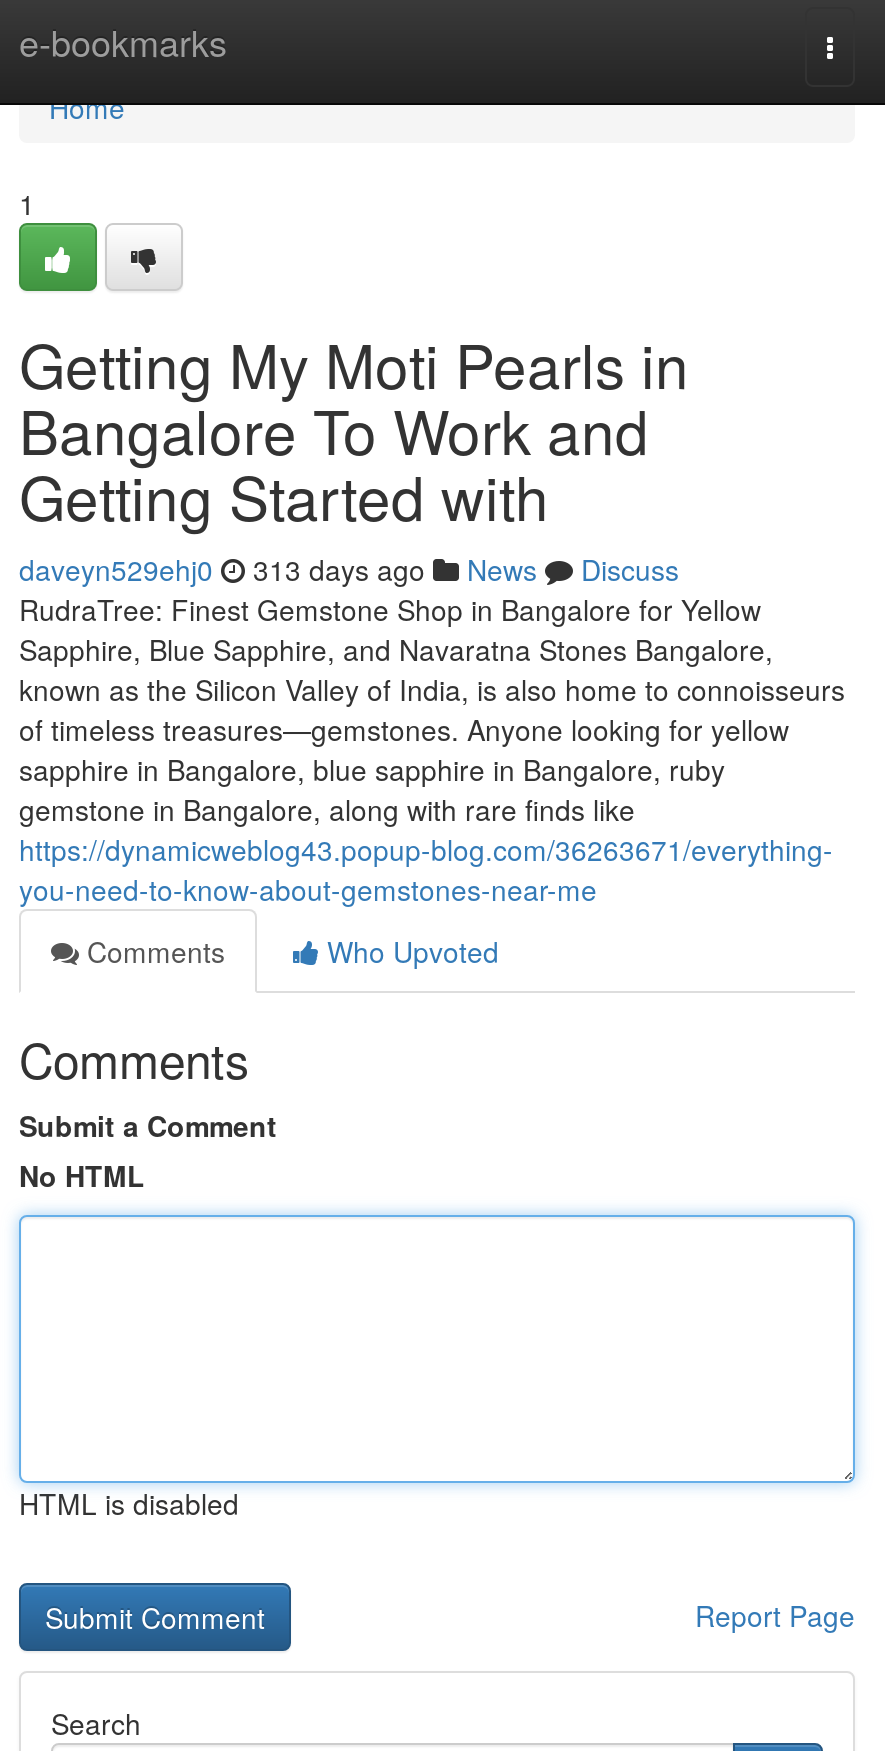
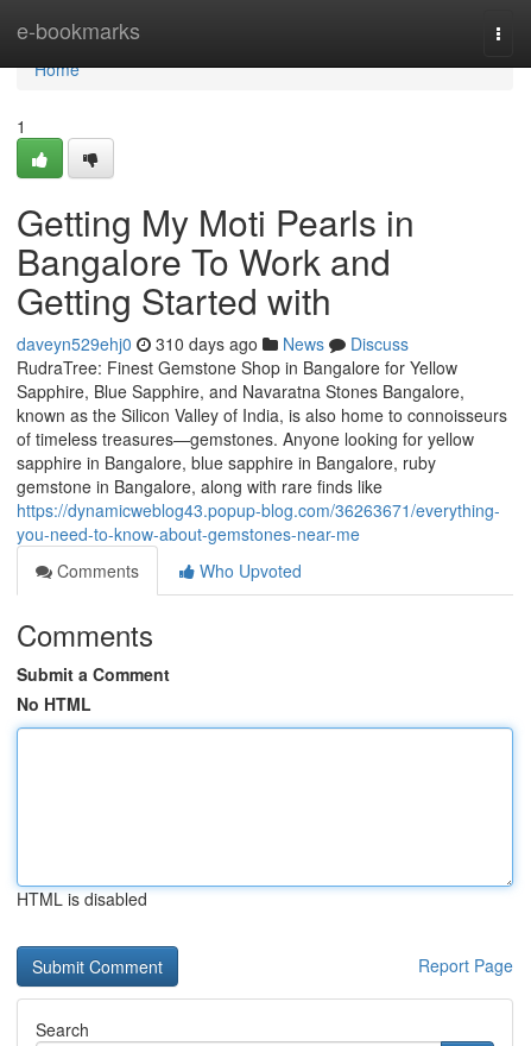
[19,549,679,589] daveyn529ehj0 313 days ago News Discuss -> [17,332,409,355] daveyn529ehj0 310 days ago News Discuss

